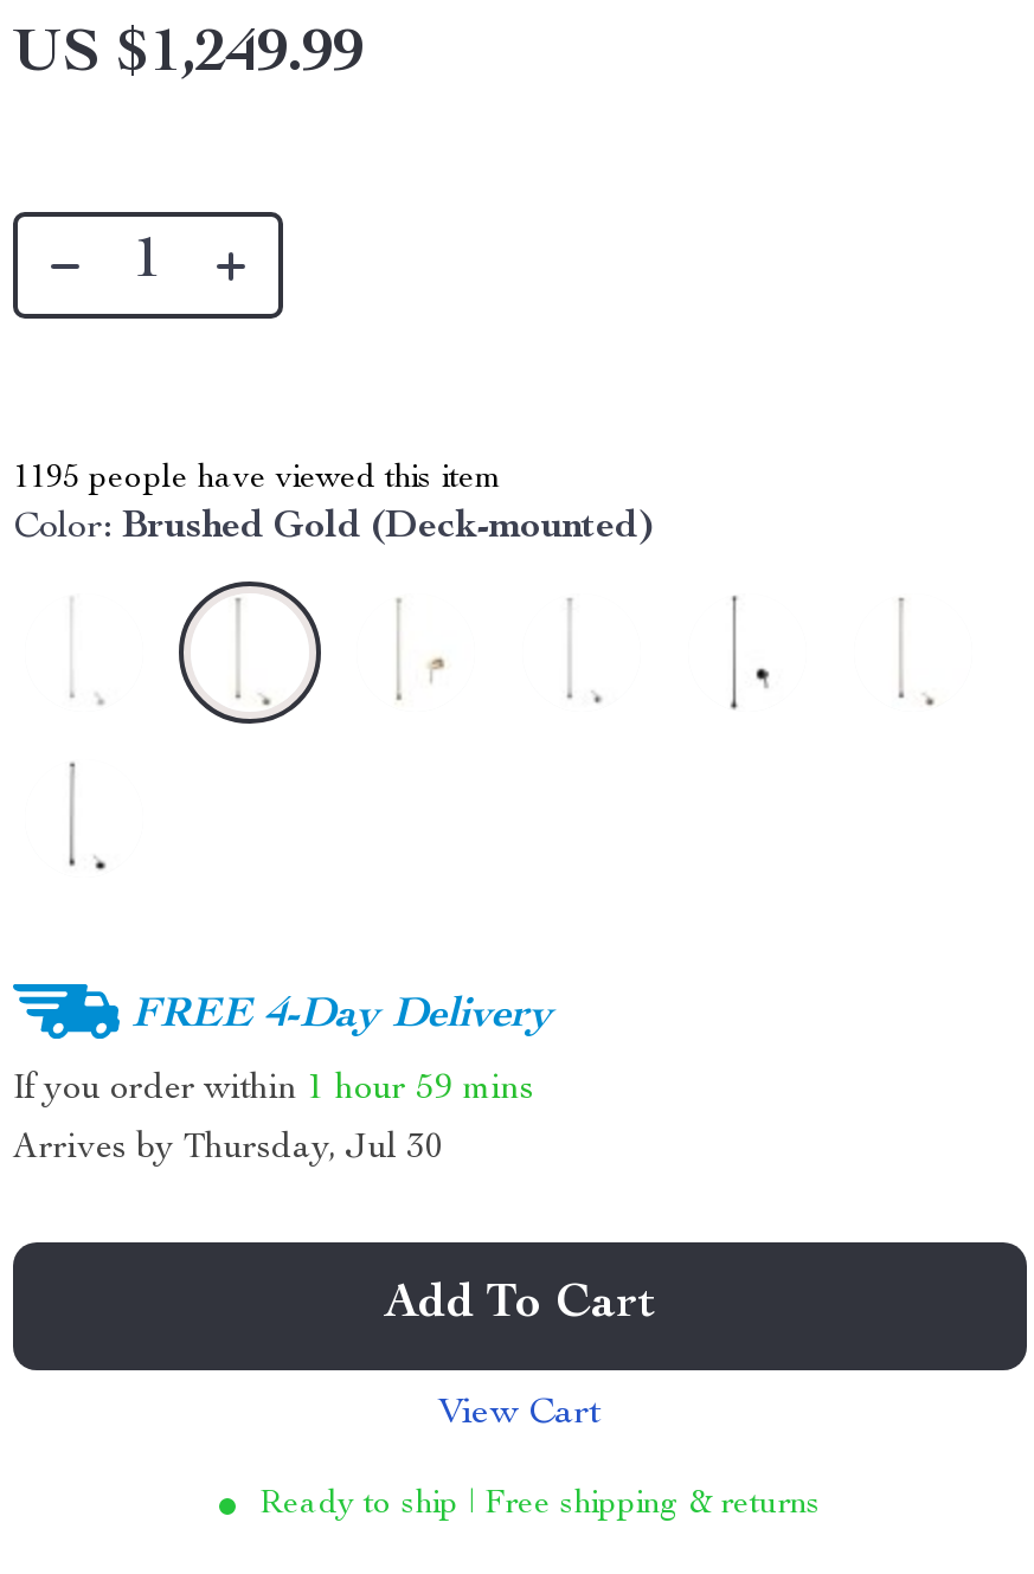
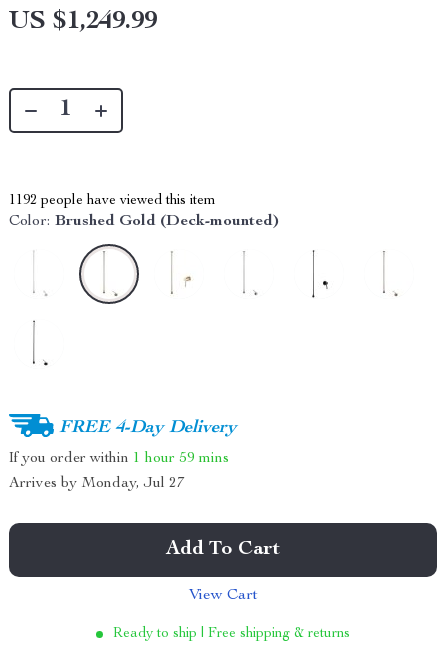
[13,463,503,496] 1195 people have viewed this item -> [9,194,216,208] 1192 people have viewed this item
[13,1131,444,1167] Arrives by Thursday, Jul 30 -> [9,476,185,491] Arrives by Monday, Jul 27

